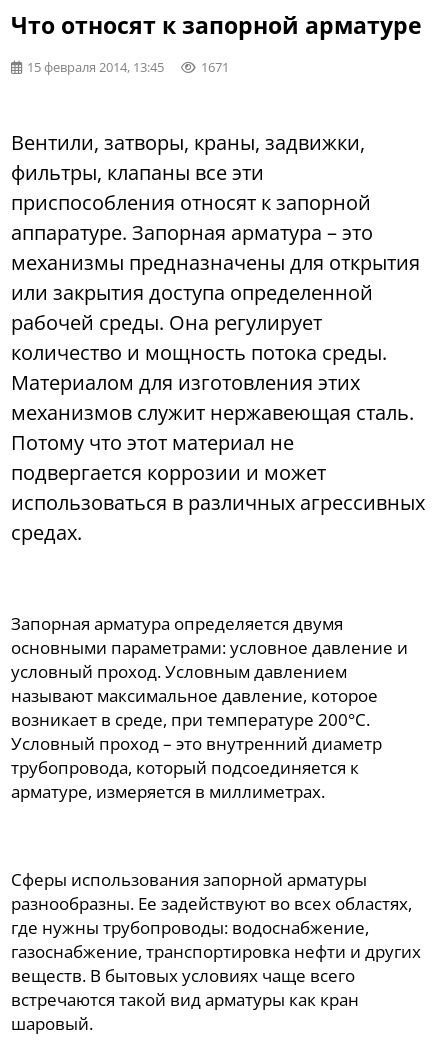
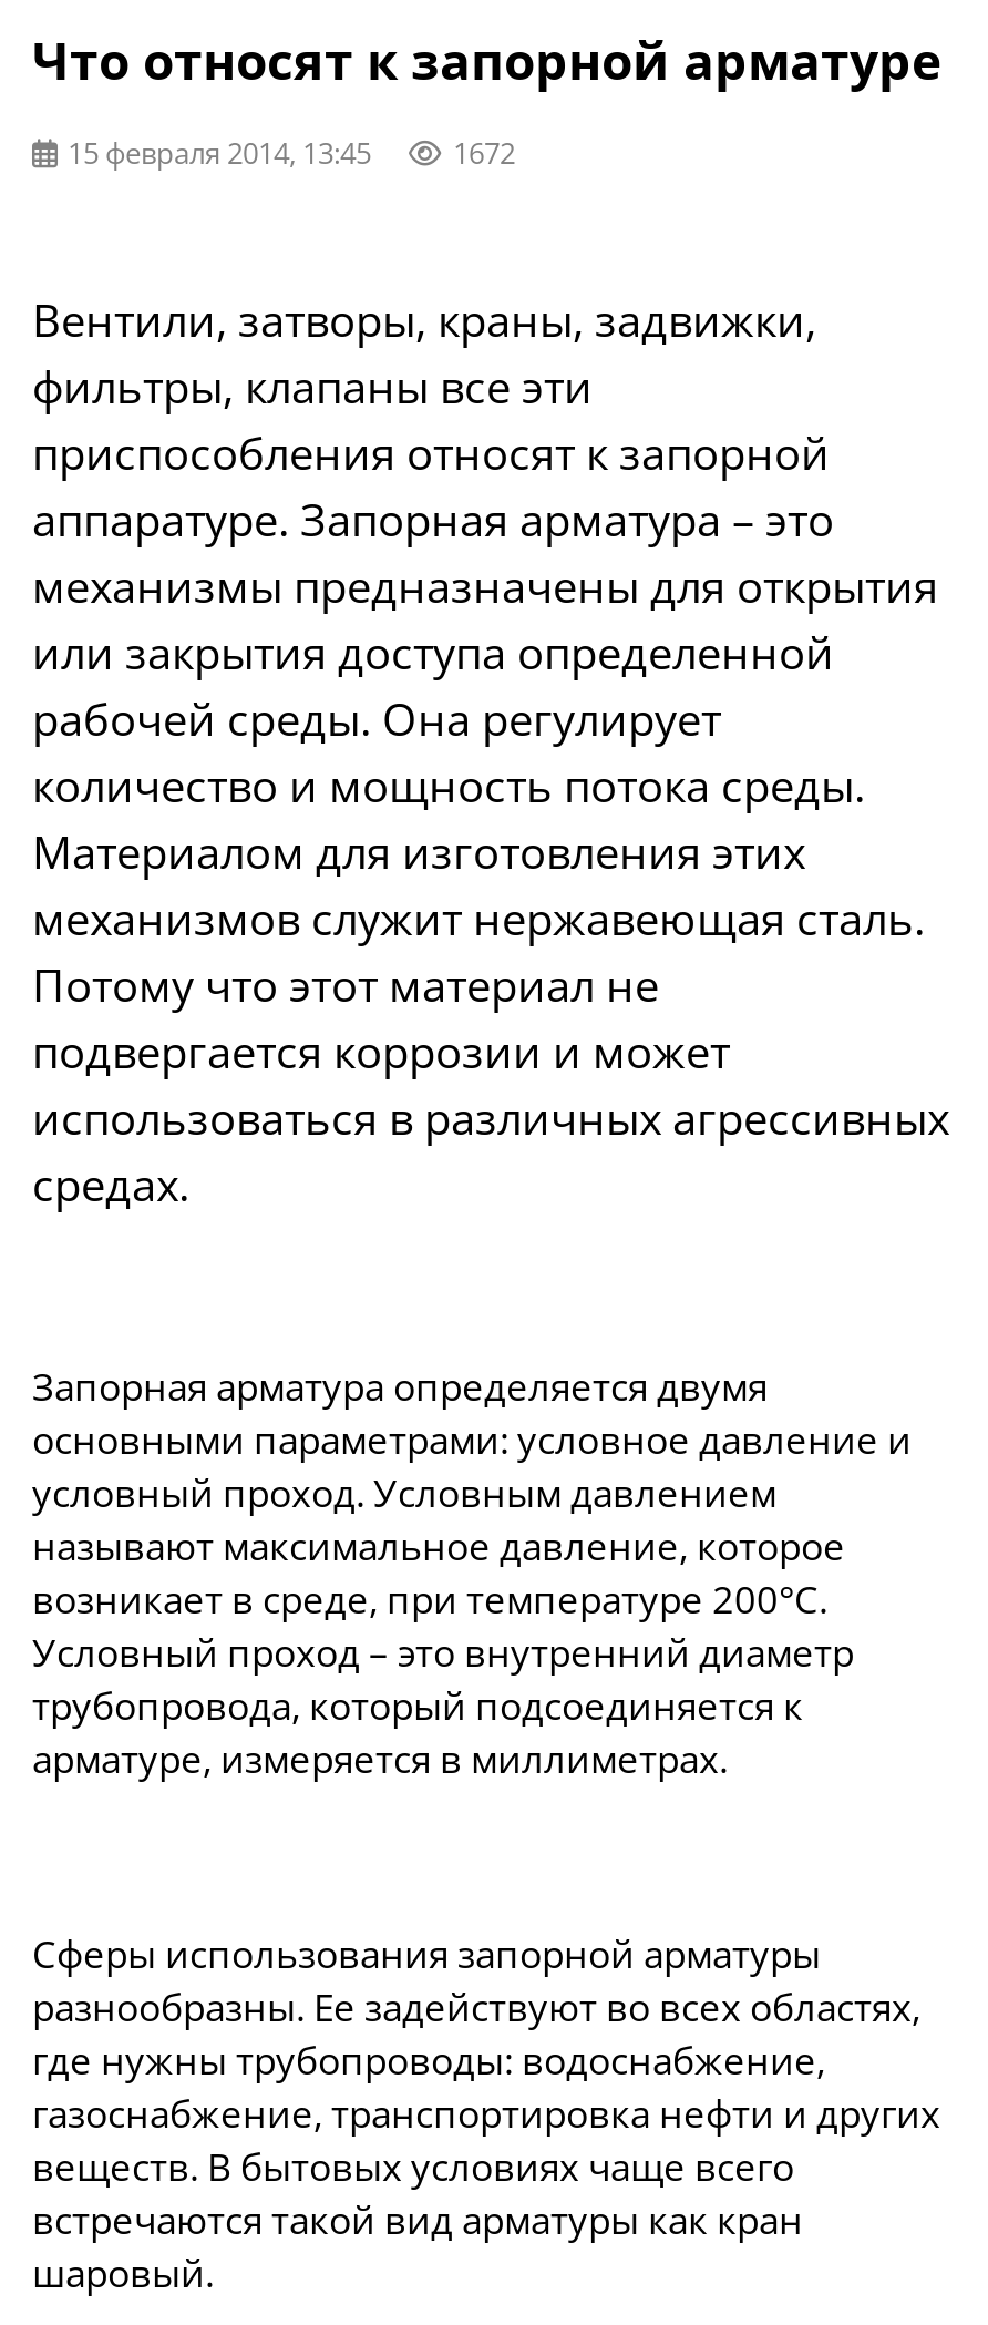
[201,58,229,76] 1671 -> [453,133,515,173] 1672

